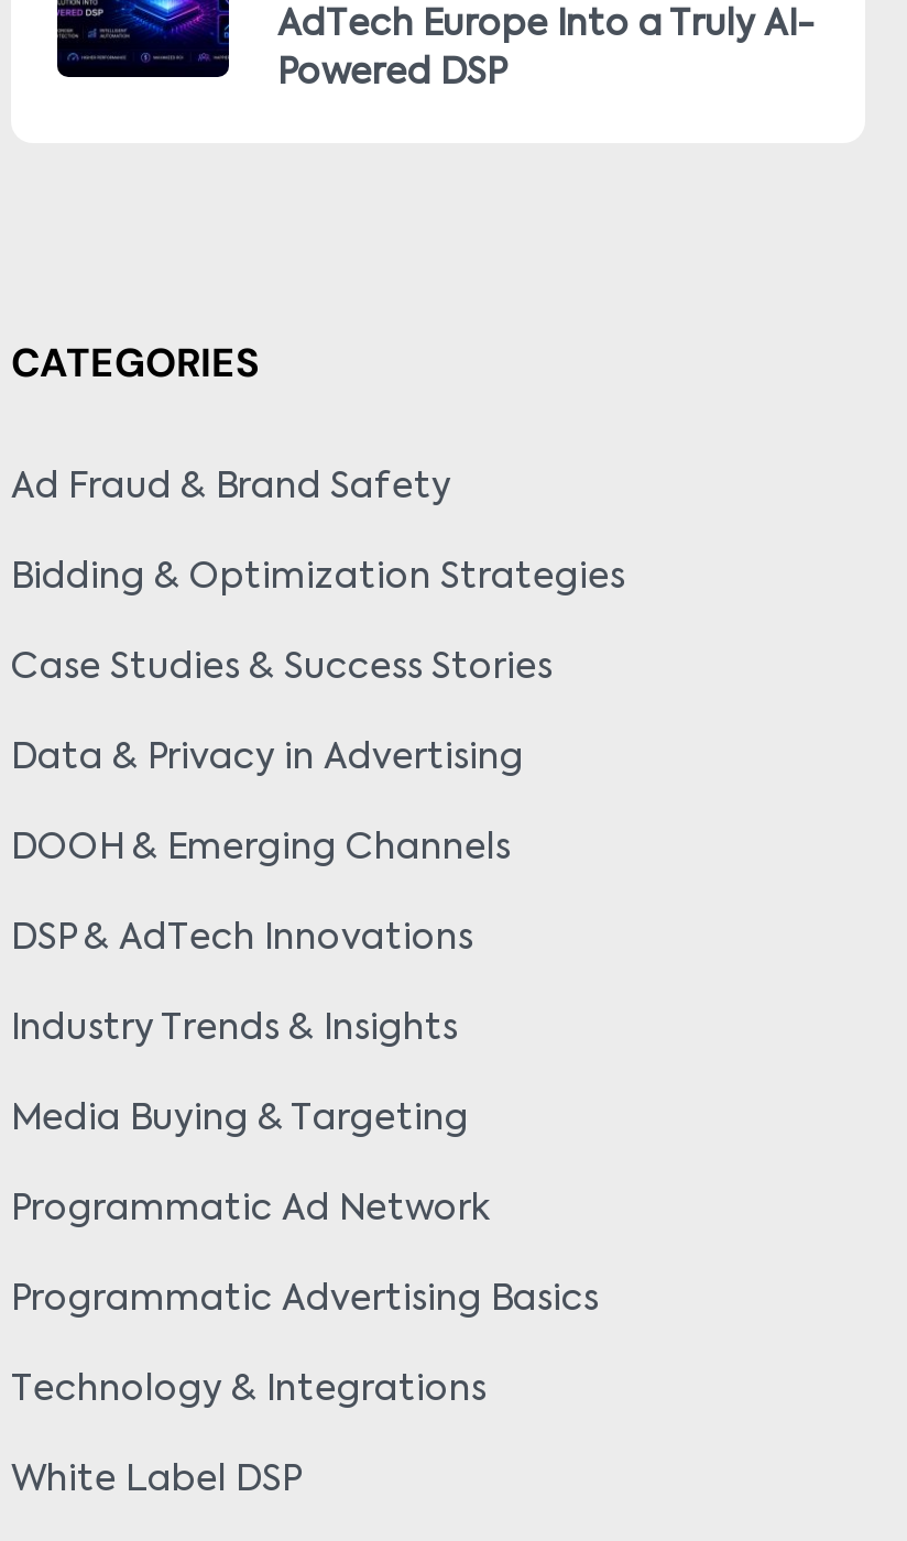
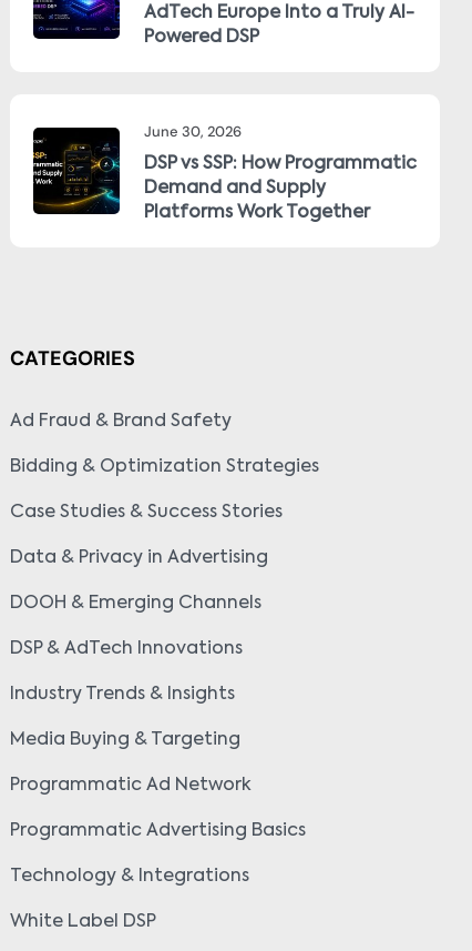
none -> [33,122,417,221] [image] | June 30, 2026 | DSP vs SSP: How Programmatic | Demand and Supply | Platforms Work Together

